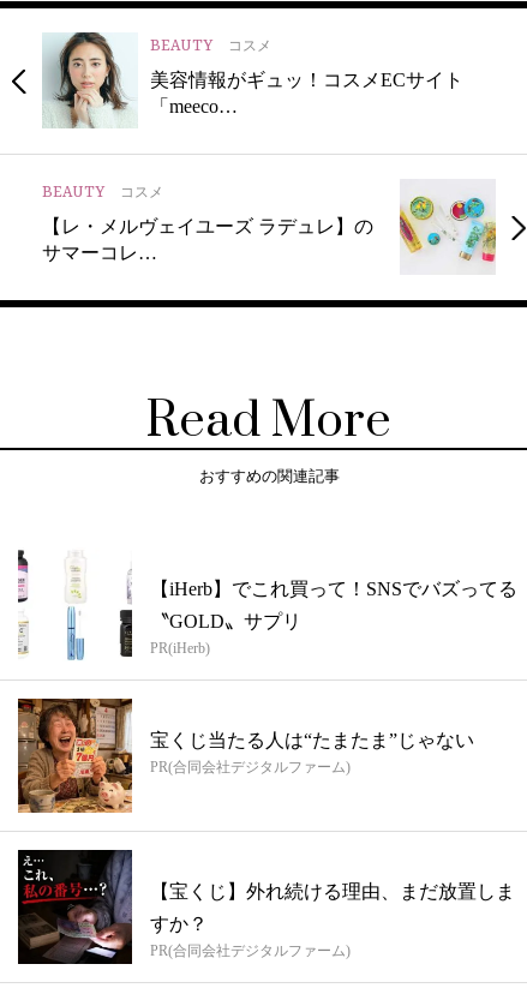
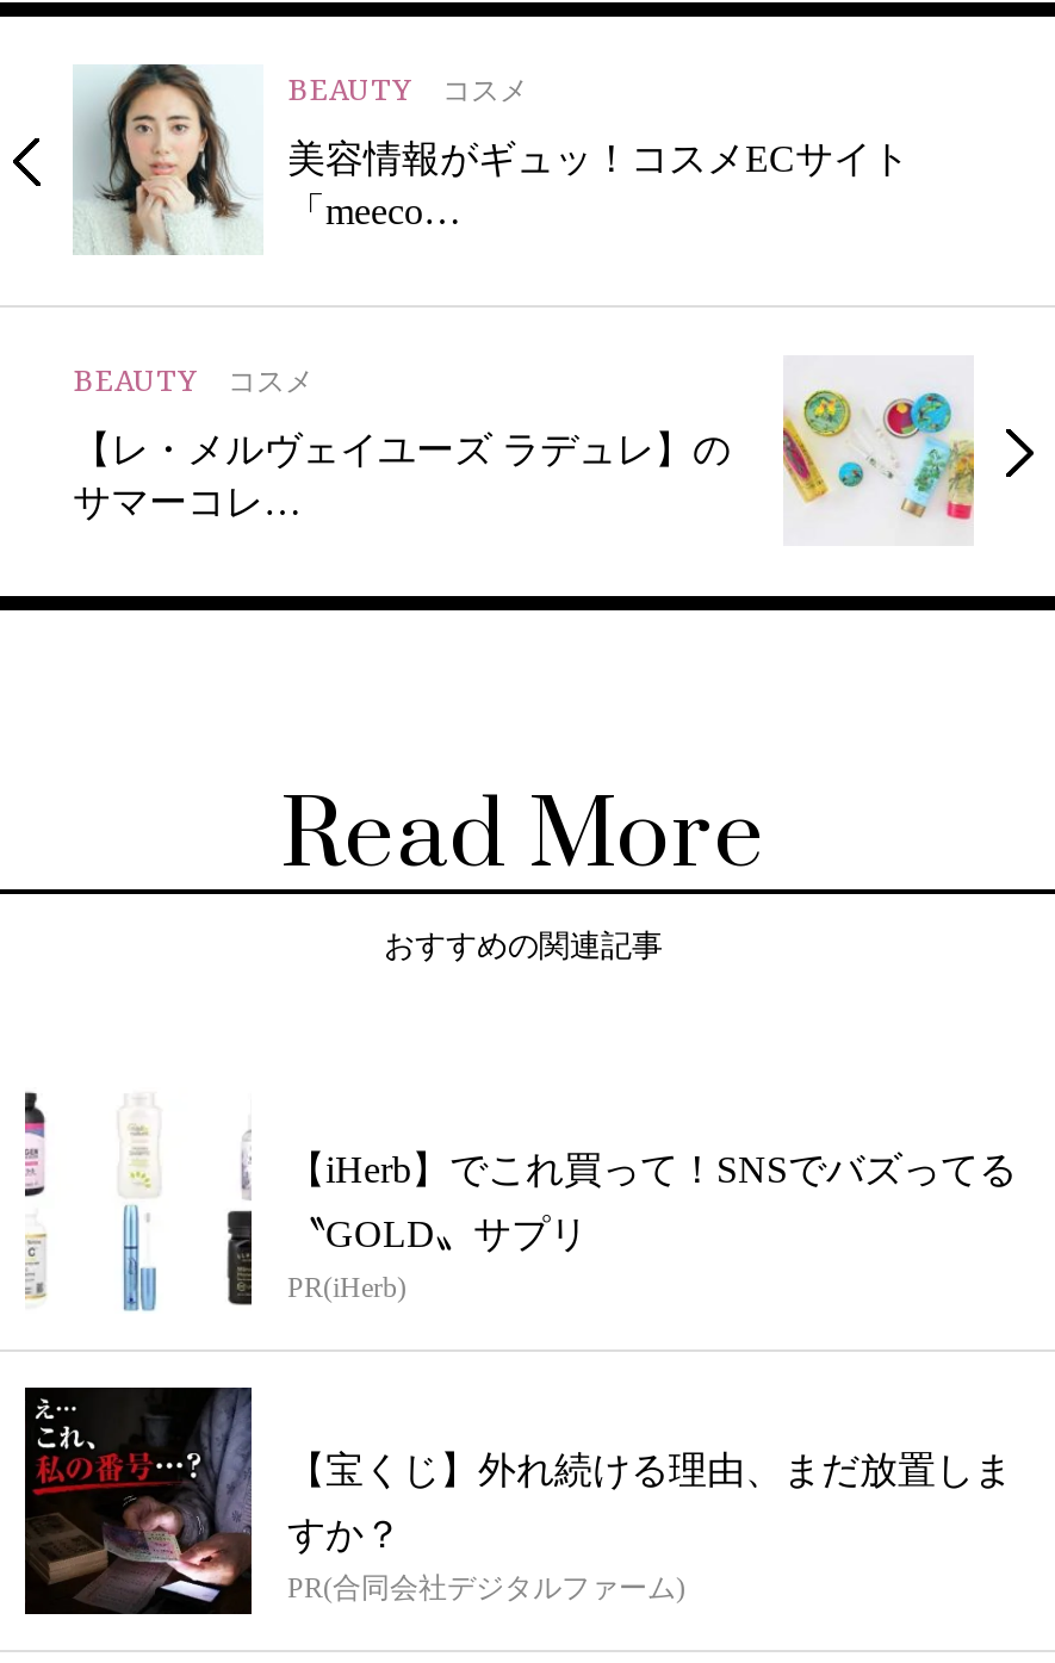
[17,697,474,814] [image] | 宝くじ当たる人は“たまたま”じゃない | PR(合同会社デジタルファーム) -> none

